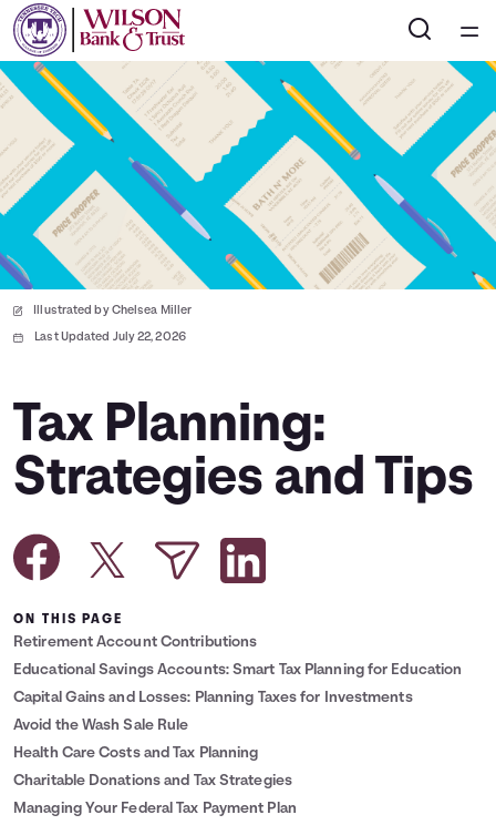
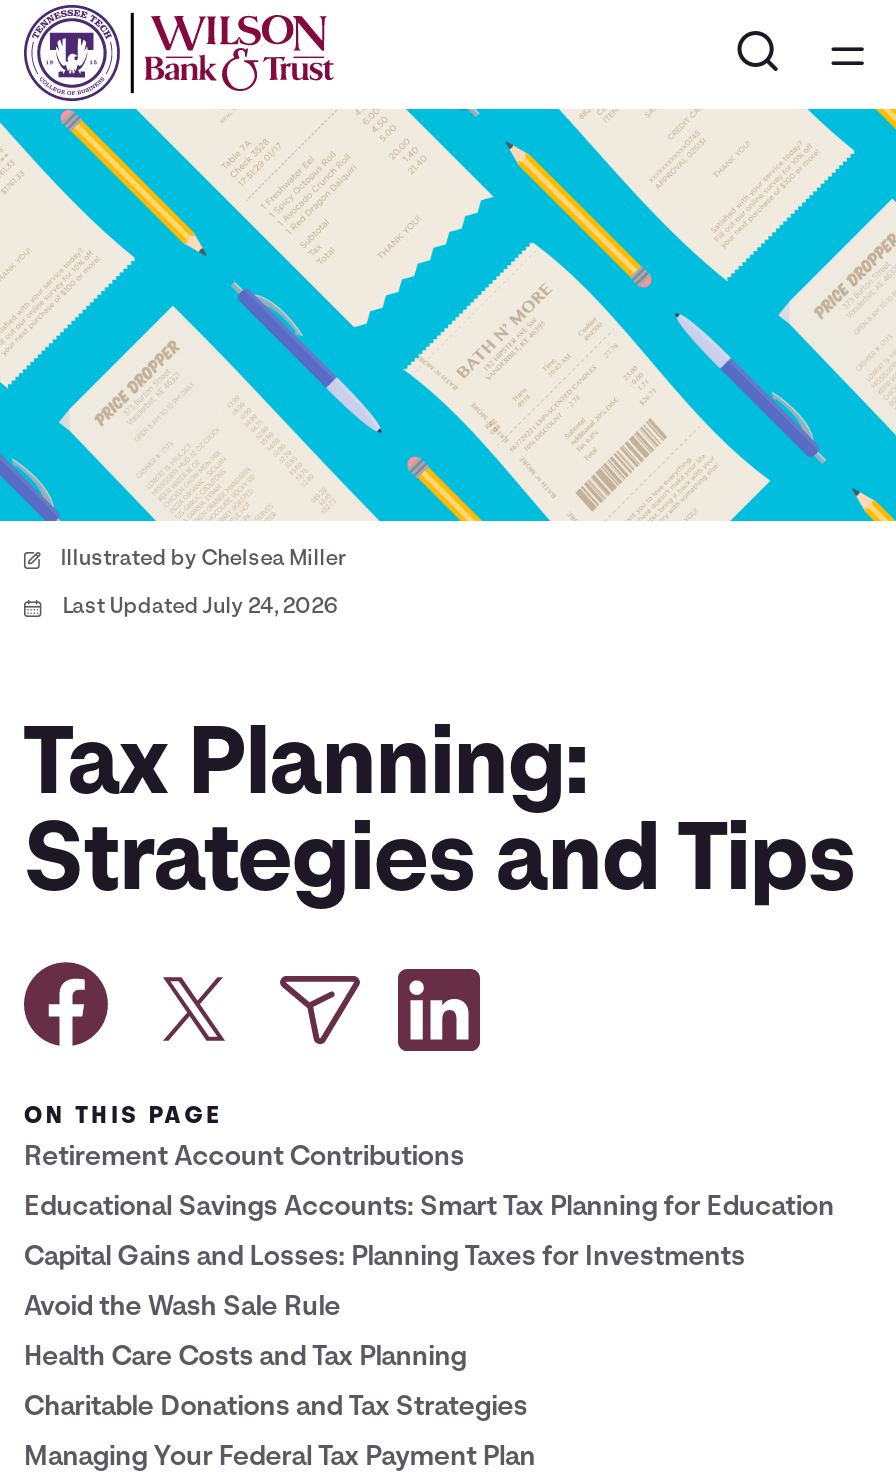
[32,332,186,344] Last Updated July 22, 2026 -> [58,597,338,619] Last Updated July 24, 2026

